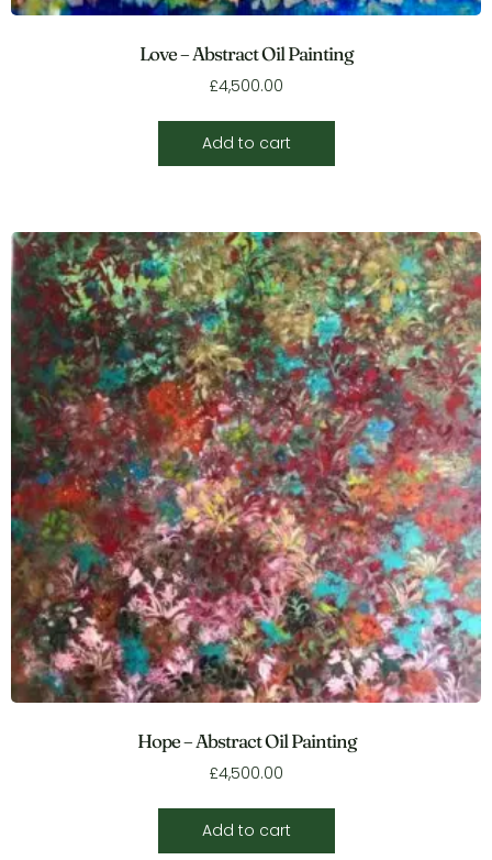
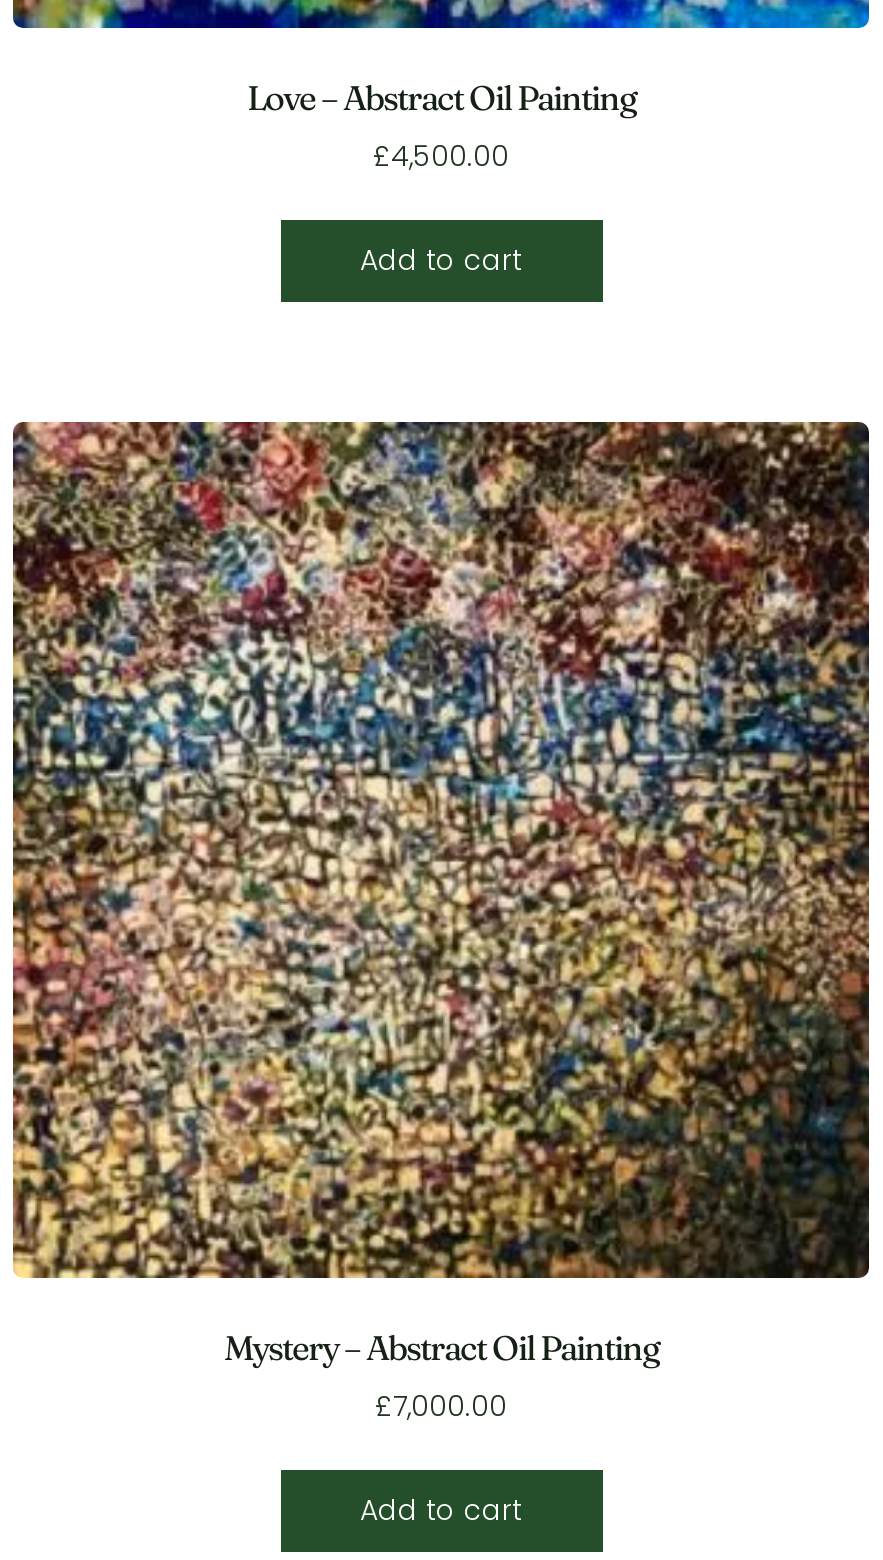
[10,231,482,752] [image] | Hope – Abstract Oil Painting -> [11,420,871,1368] [image] | Mystery – Abstract Oil Painting
[209,762,283,784] £4,500.00 -> [375,1387,507,1427] £7,000.00

